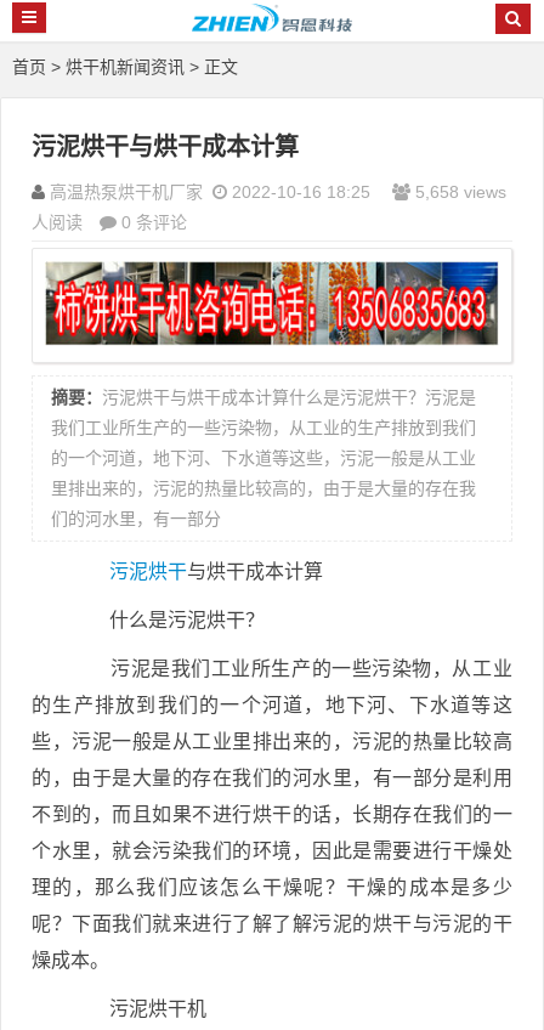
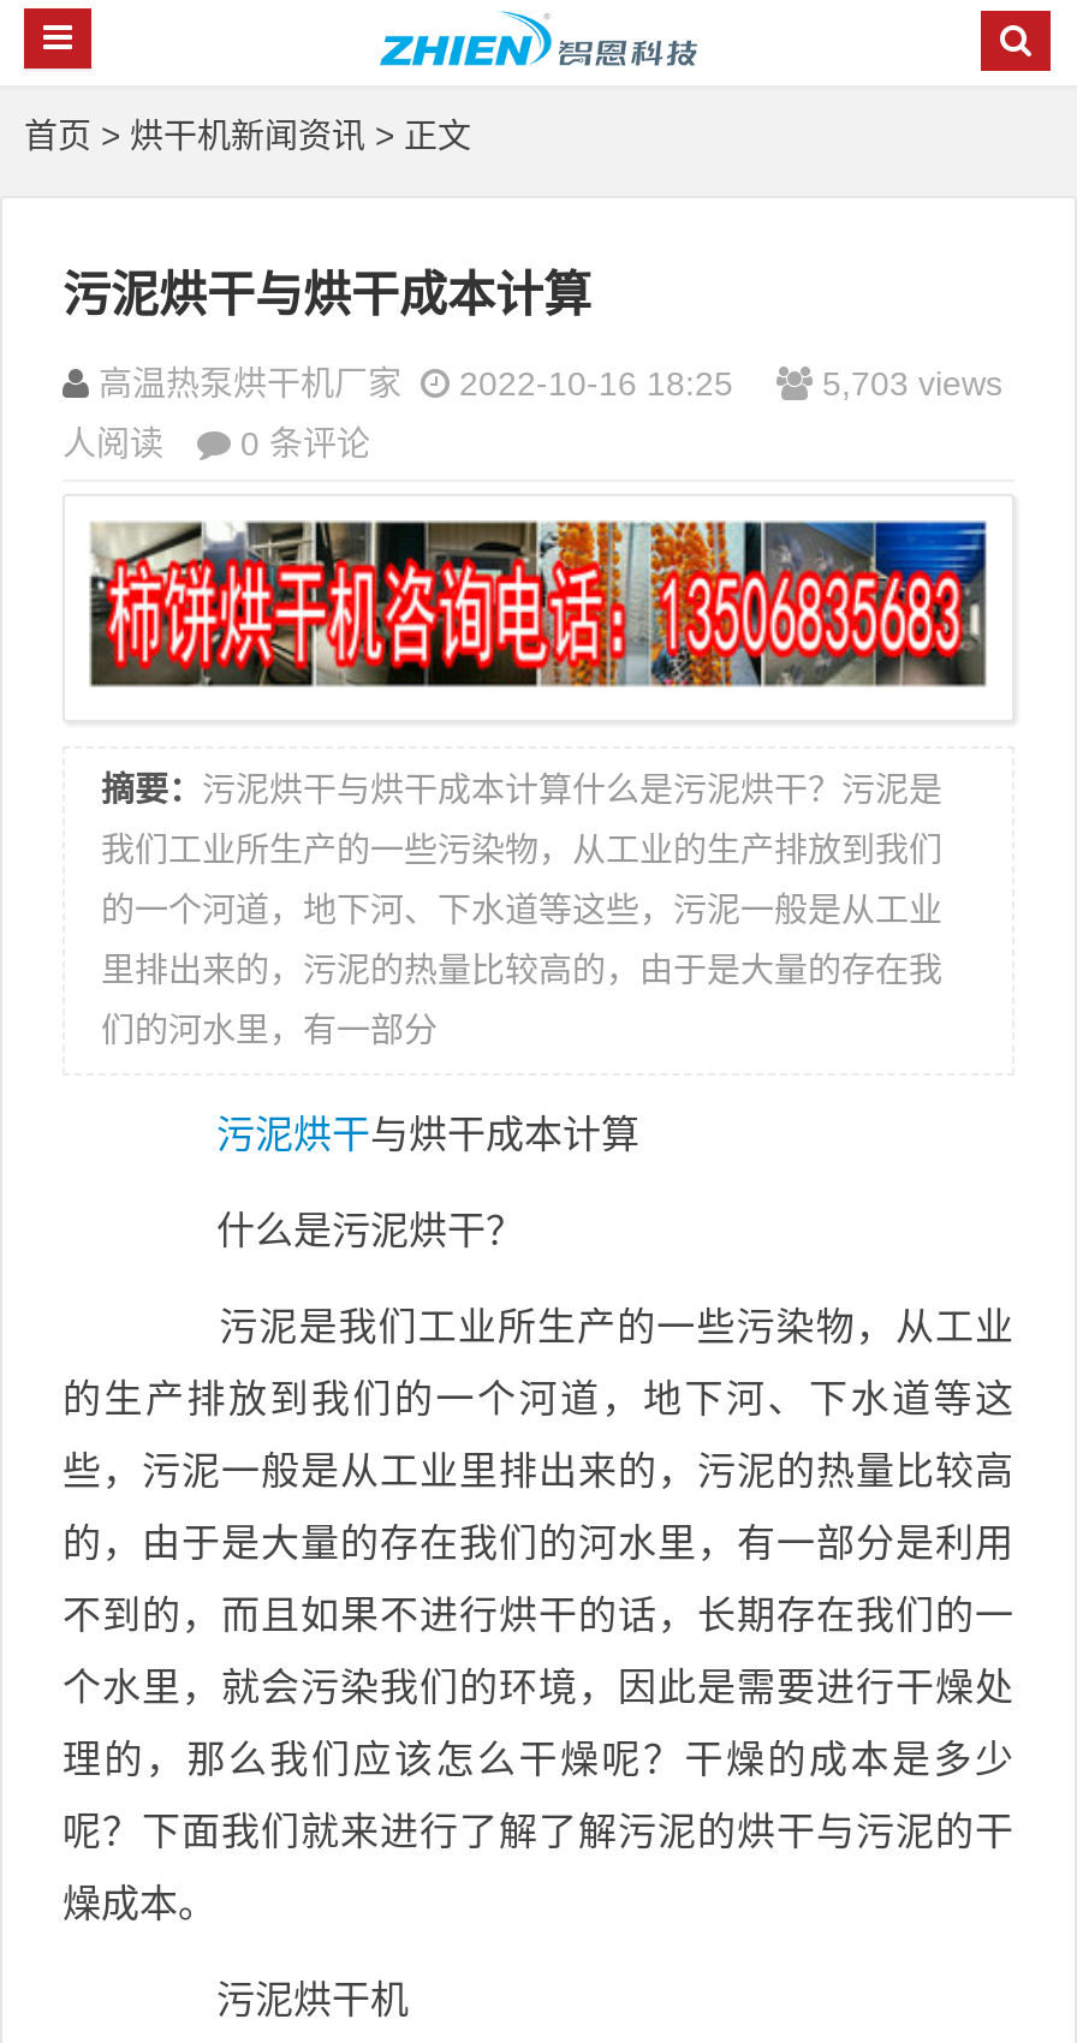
[50,182,506,202] 高温热泵烘干机厂家 2022-10-16 18:25 5,658 views -> [99,364,1002,403] 高温热泵烘干机厂家 2022-10-16 18:25 5,703 views

